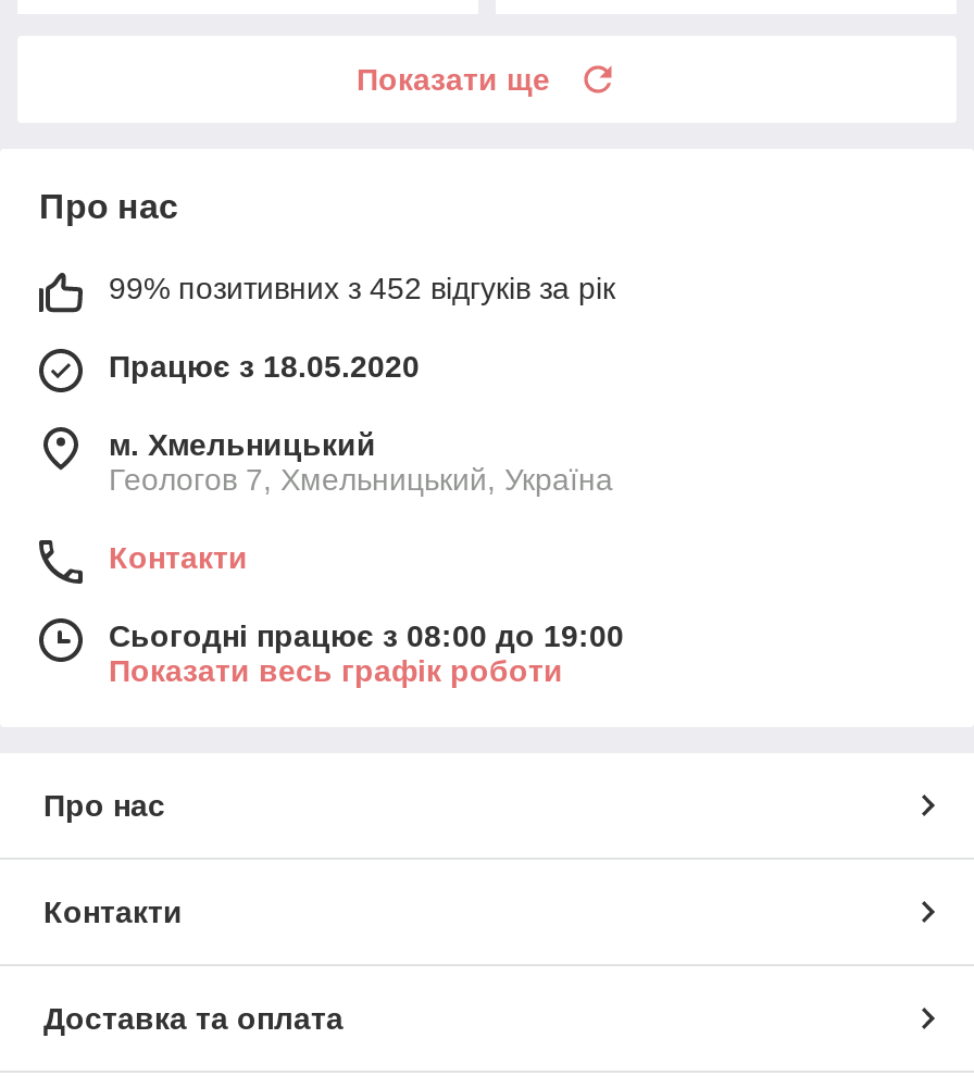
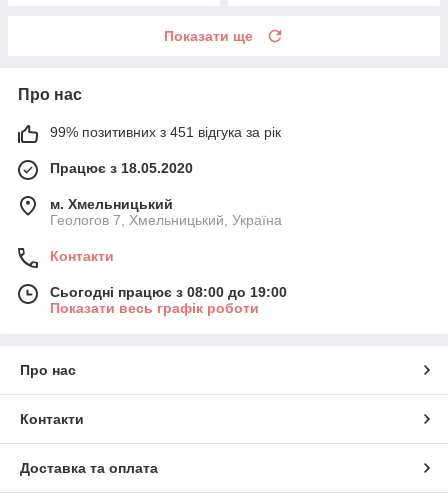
[109,272,615,306] 99% позитивних з 452 відгуків за рік -> [50,124,281,140] 99% позитивних з 451 відгука за рік

